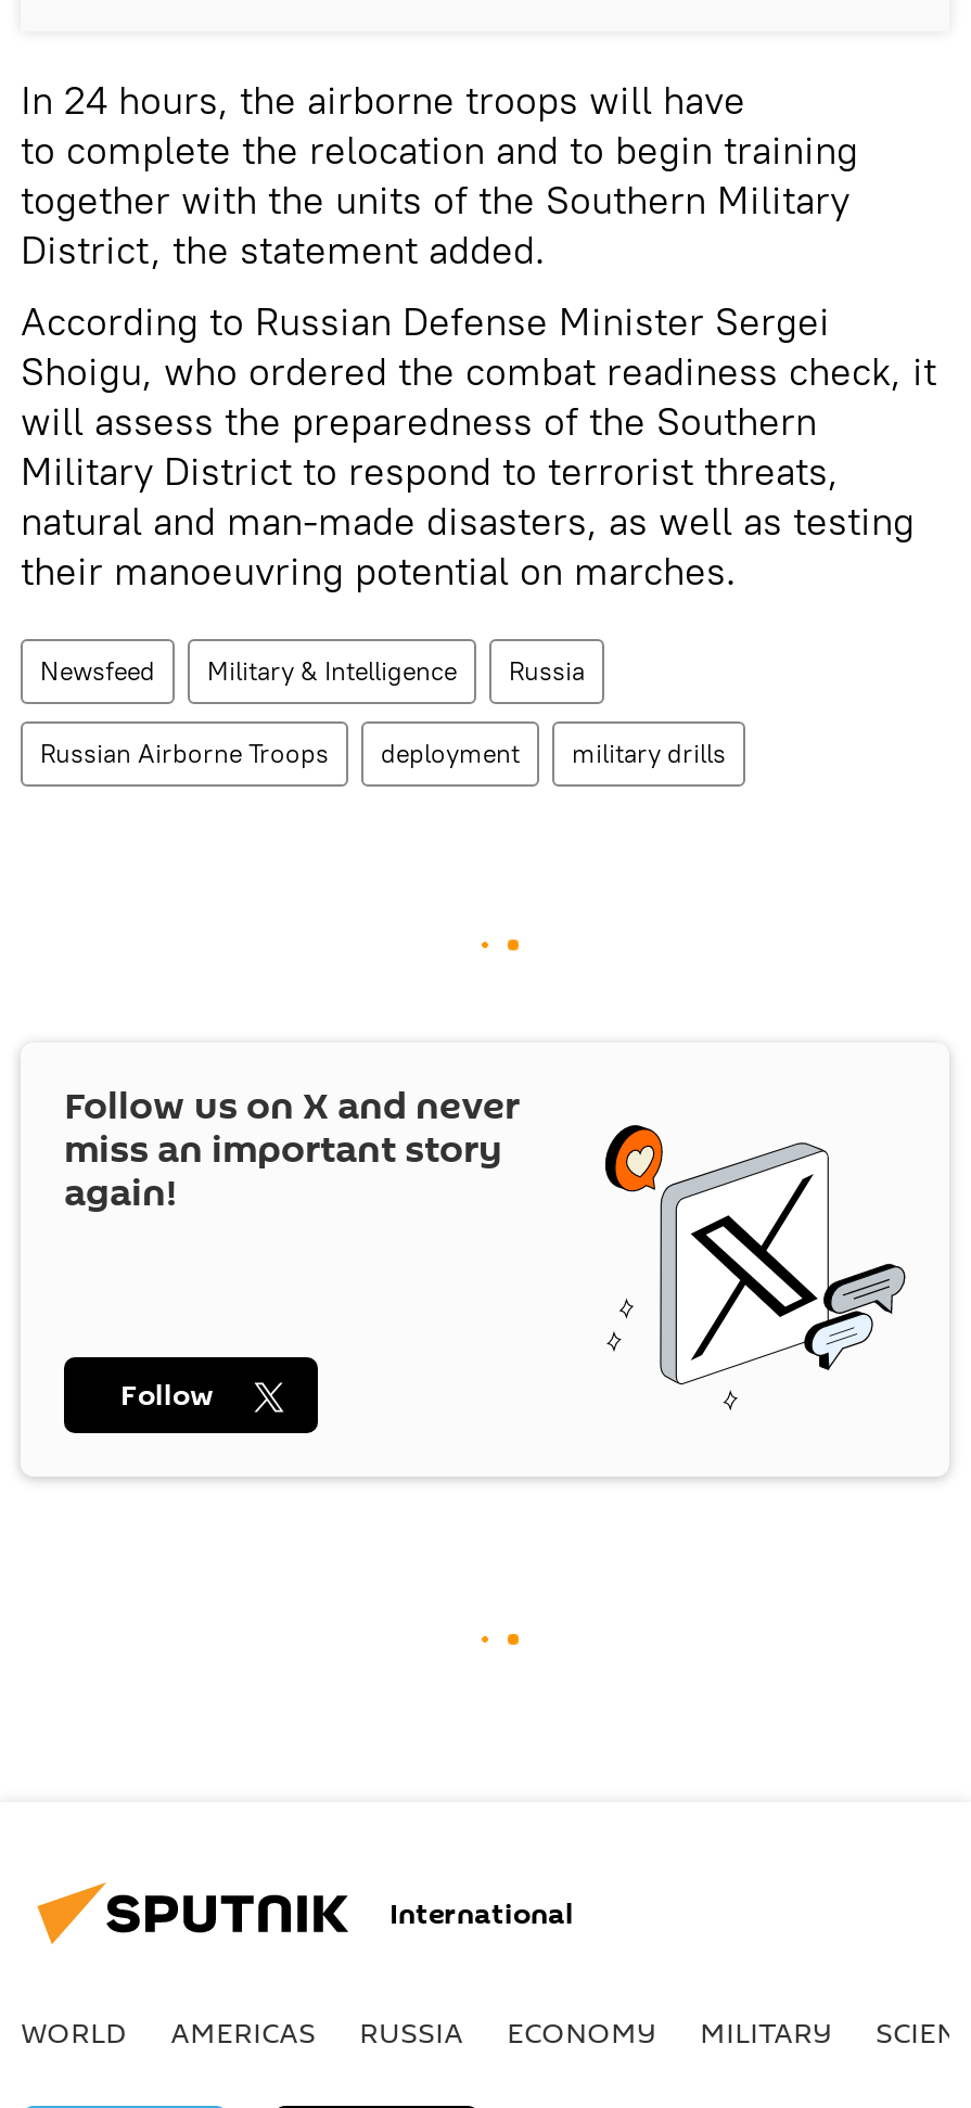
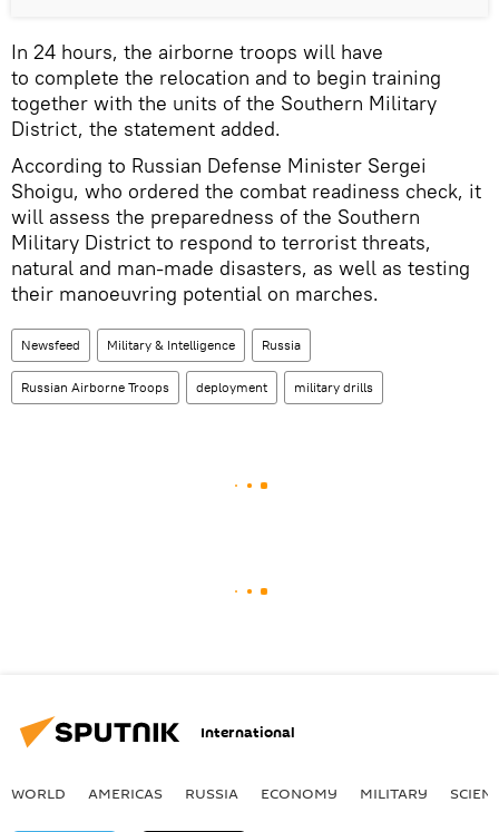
[64,1080,908,1411] [image] | Follow us on X and never | miss an important story | again! -> none
[120,1375,214,1417] Follow -> none

